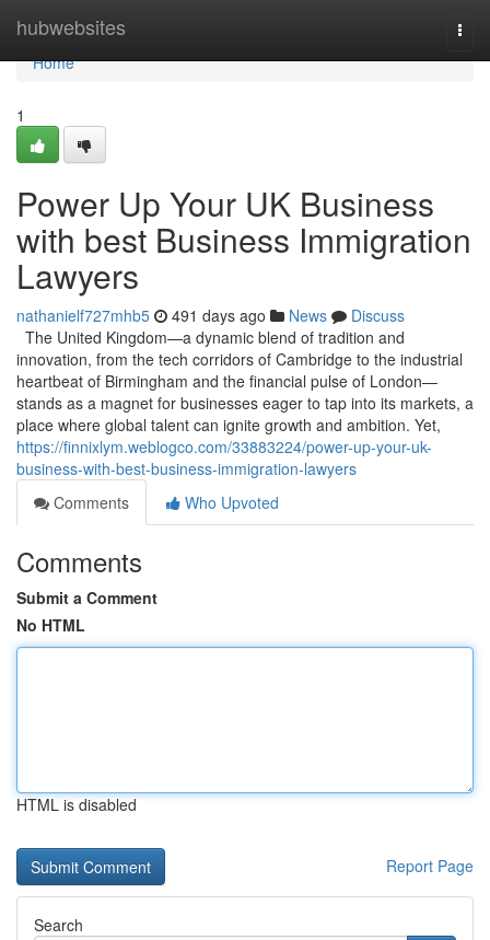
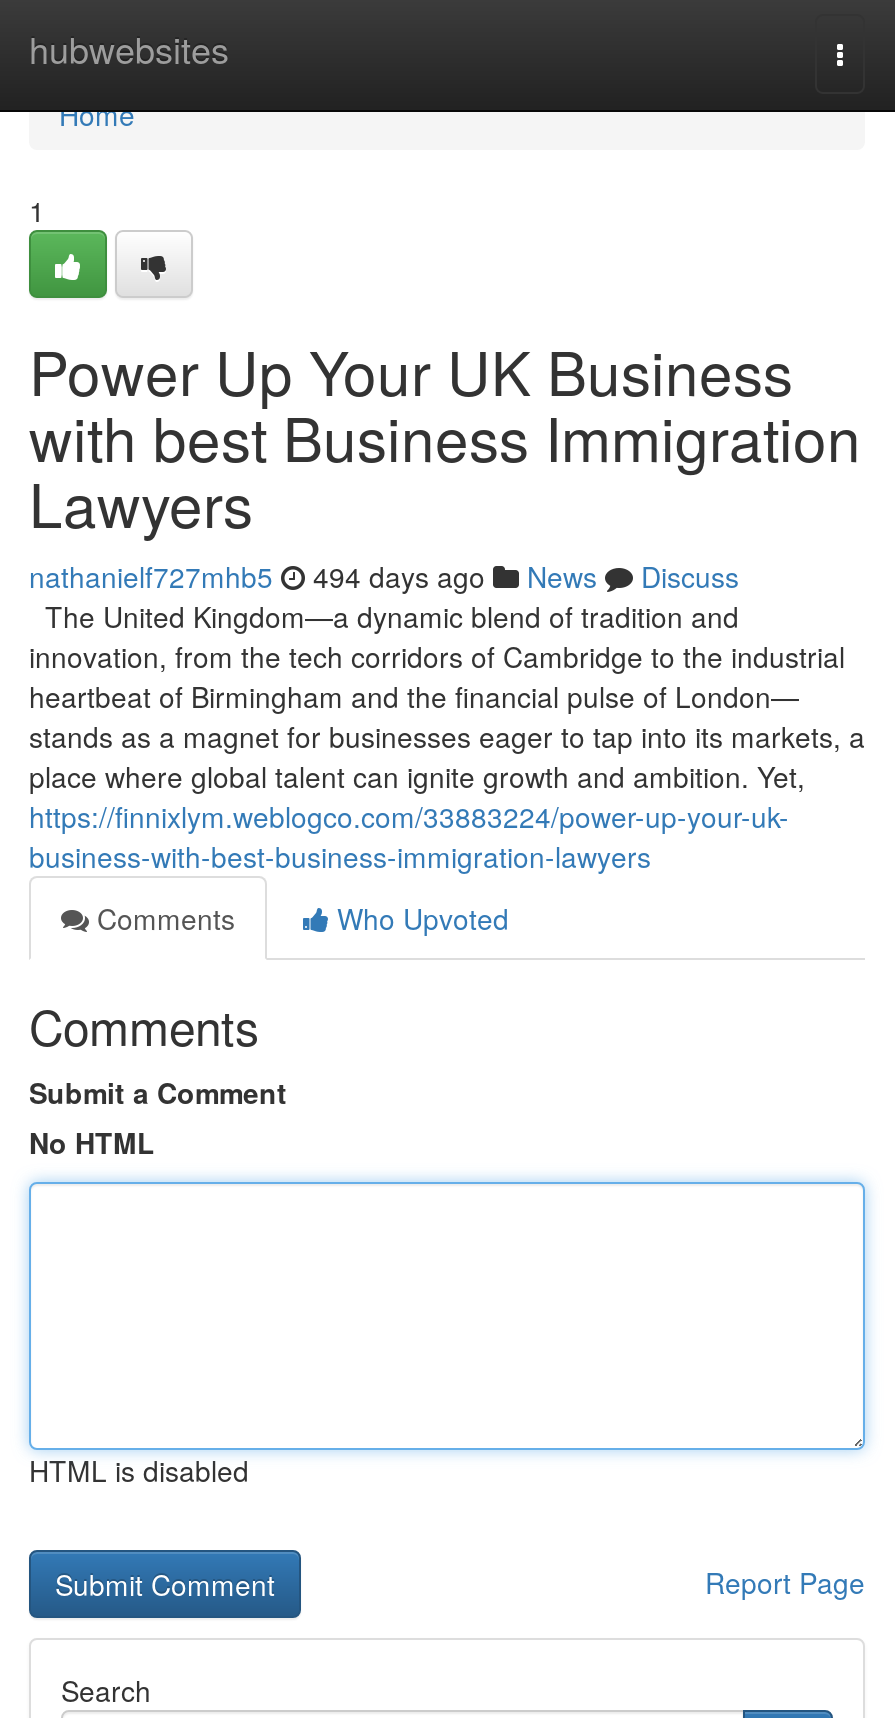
[16,304,405,326] nathanielf727mhb5 491 days ago News Discuss -> [29,556,739,596] nathanielf727mhb5 494 days ago News Discuss

